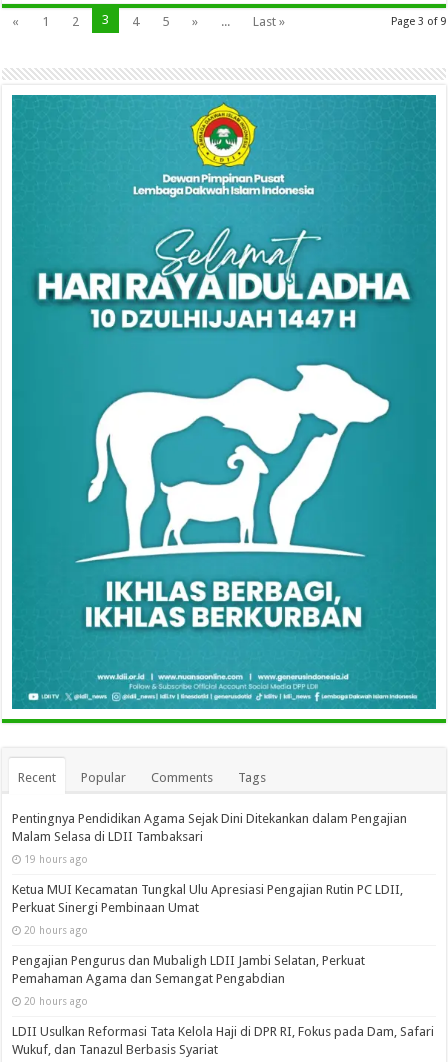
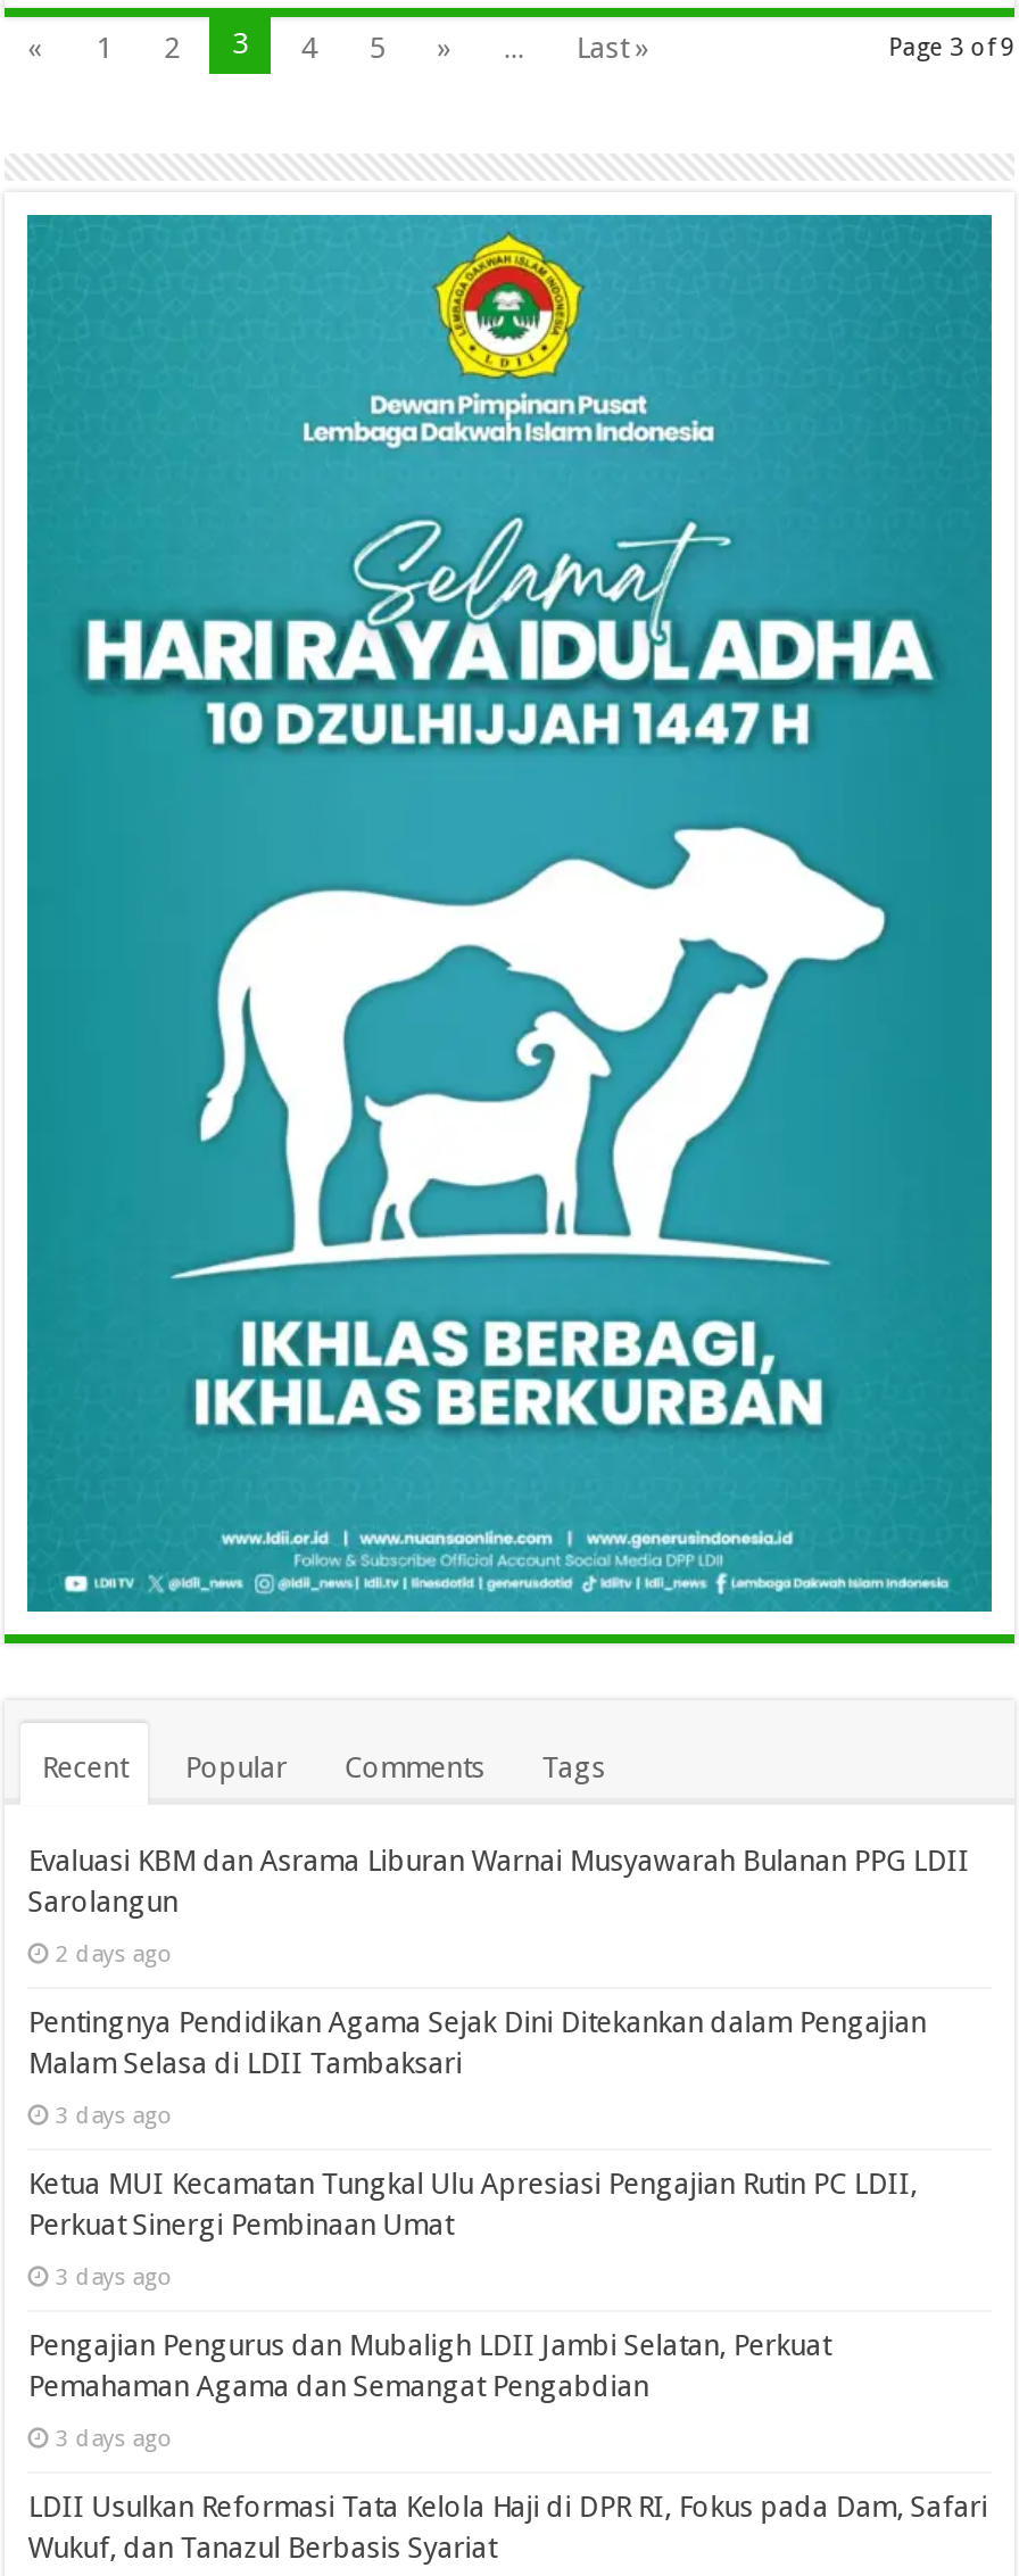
none -> [28,1843,969,1966] Evaluasi KBM dan Asrama Liburan Warnai Musyawarah Bulanan PPG LDII | Sarolangun | 2 days ago
[24,853,88,865] 19 hours ago -> [55,2100,173,2128] 3 days ago
[24,924,88,936] 20 hours ago -> [55,2262,173,2289] 3 days ago
[24,995,88,1007] 20 hours ago -> [55,2423,173,2451] 3 days ago

